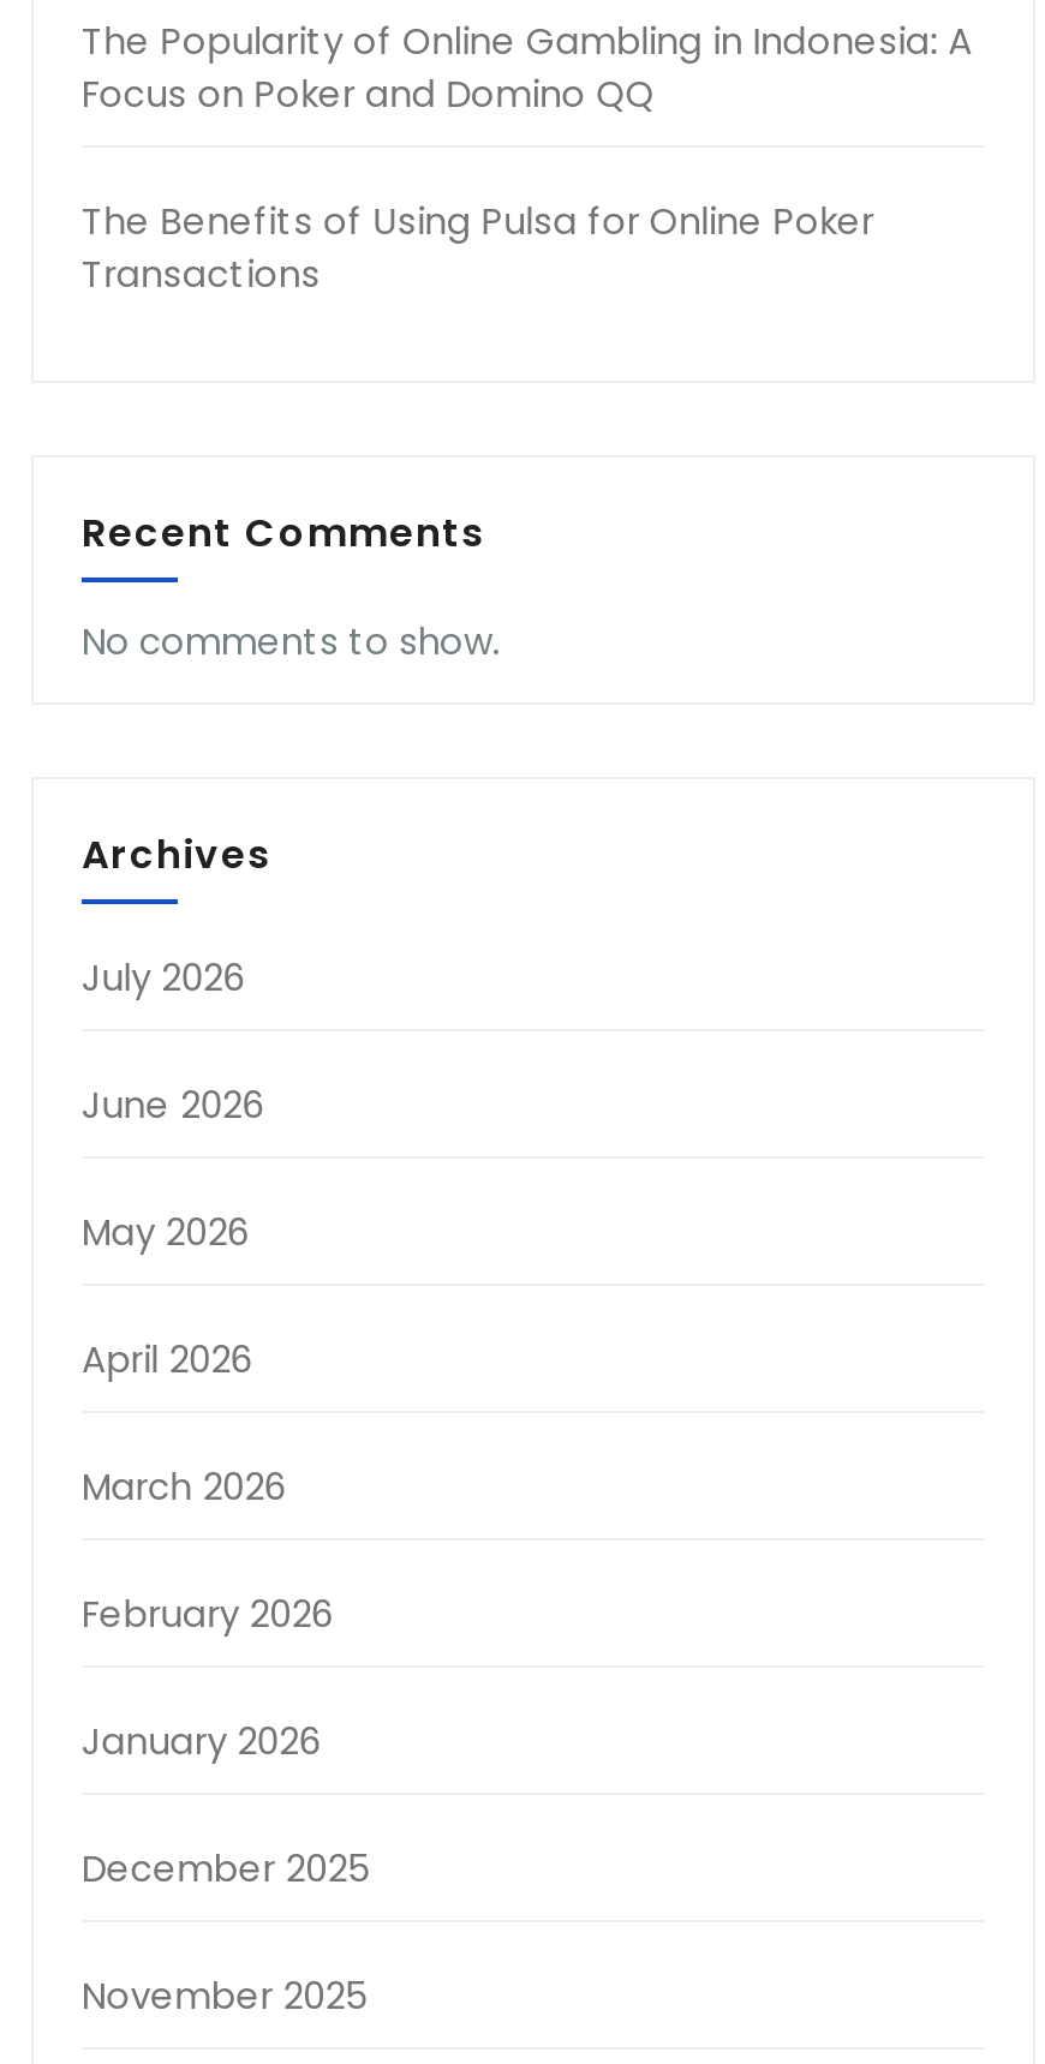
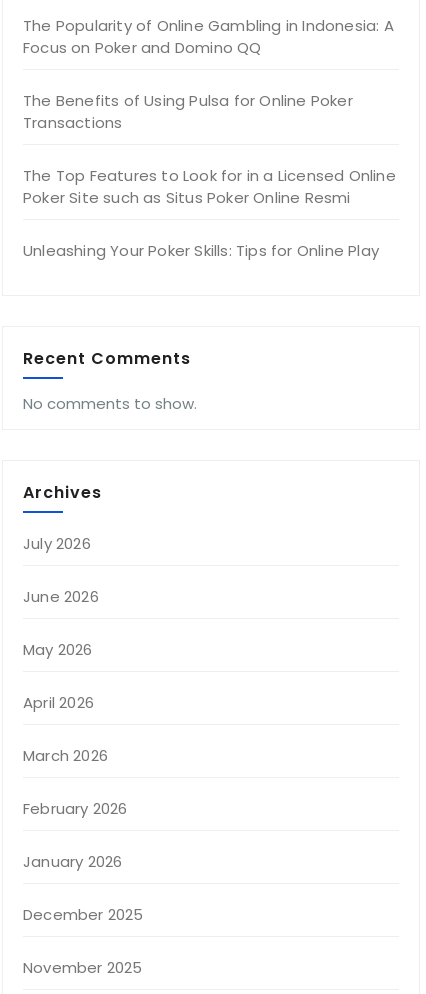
none -> [23,165,396,261] The Top Features to Look for in a Licensed Online | Poker Site such as Situs Poker Online Resmi | Unleashing Your Poker Skills: Tips for Online Play

